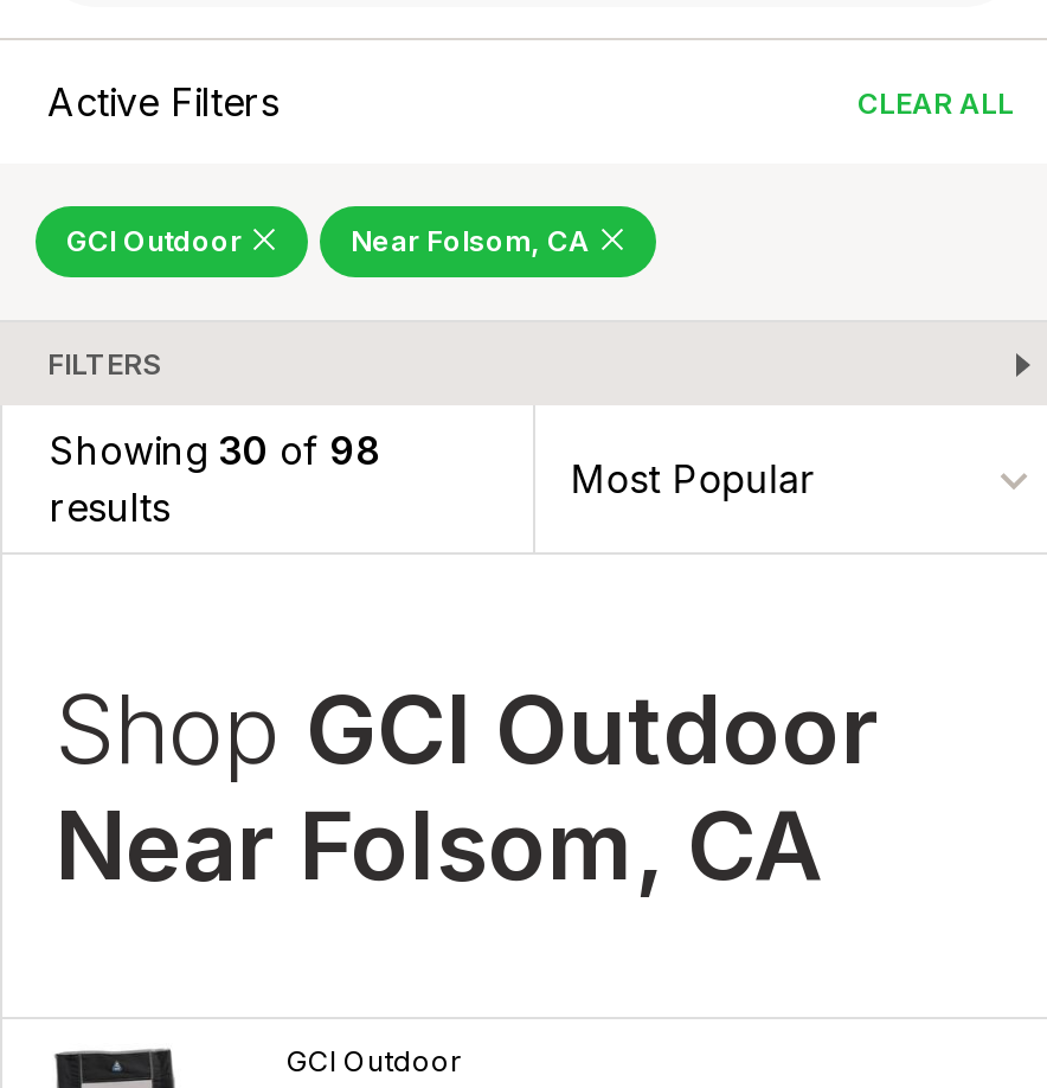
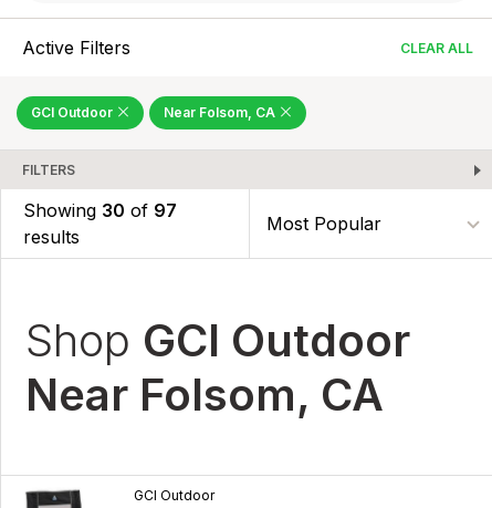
[50,426,381,474] Showing 30 of 98 -> [23,199,177,221] Showing 30 of 97

